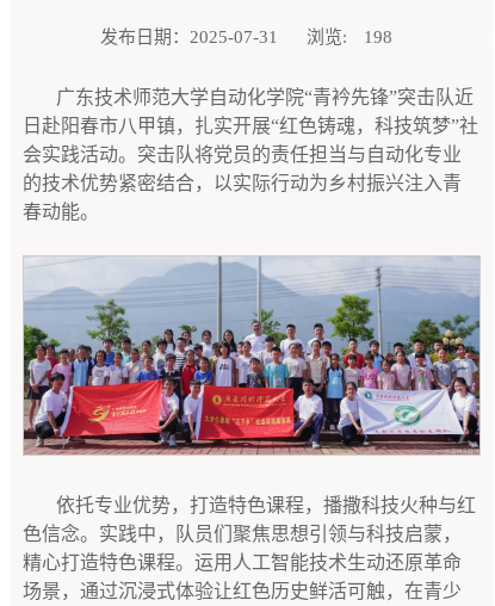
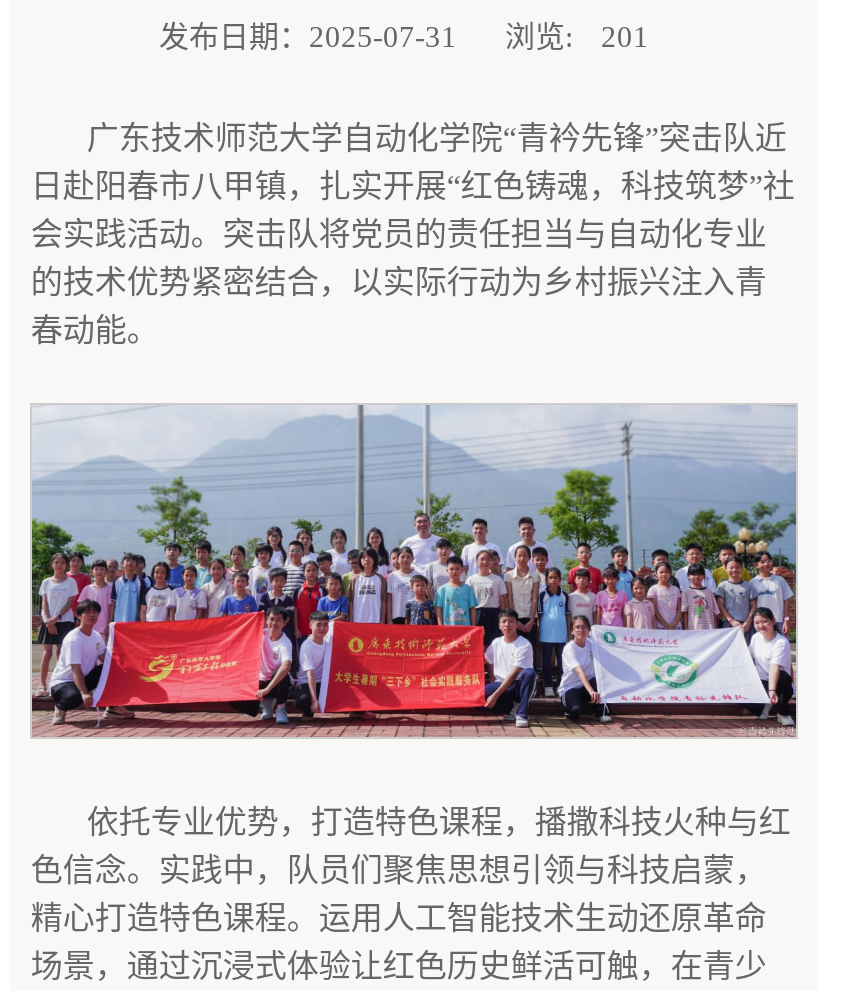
[100,27,392,46] 发布日期：2025-07-31 浏览: 198 -> [159,20,649,52] 发布日期：2025-07-31 浏览: 201

